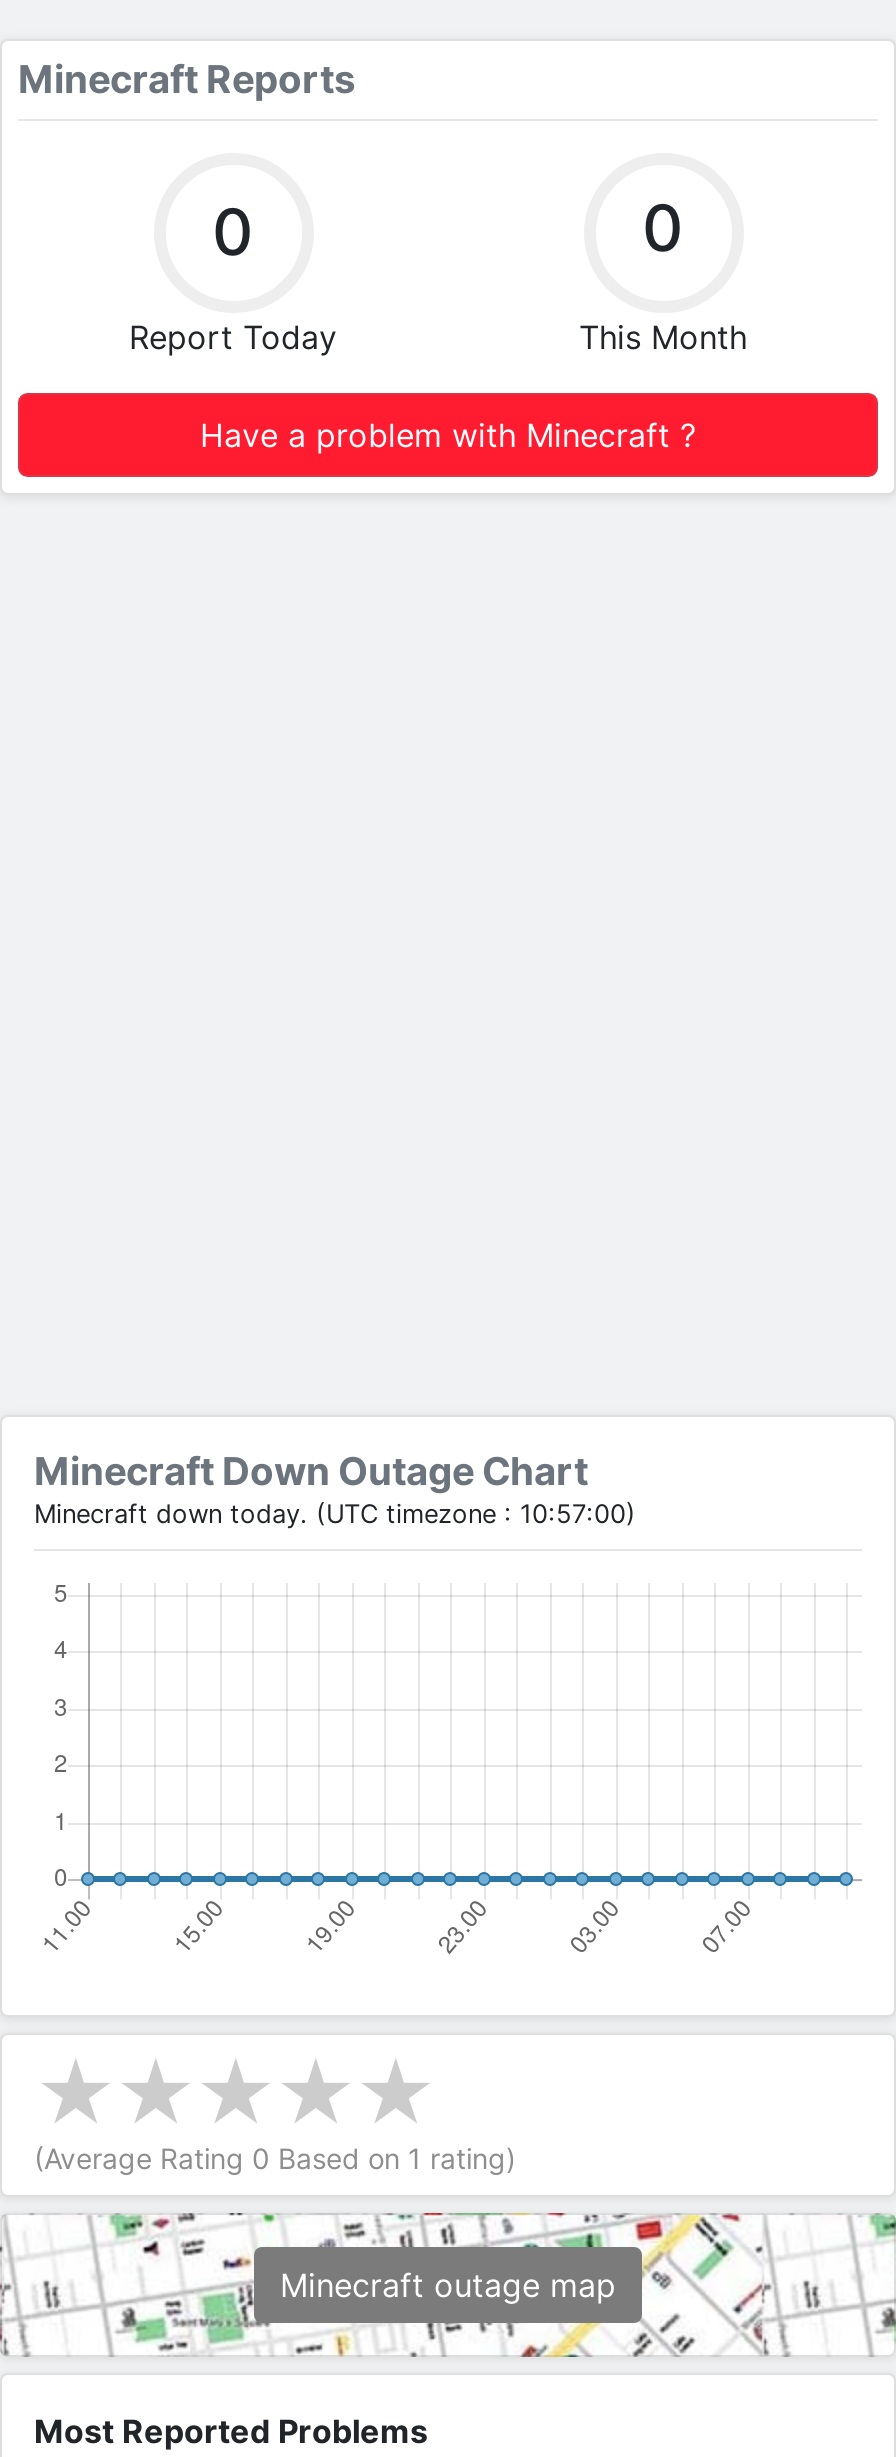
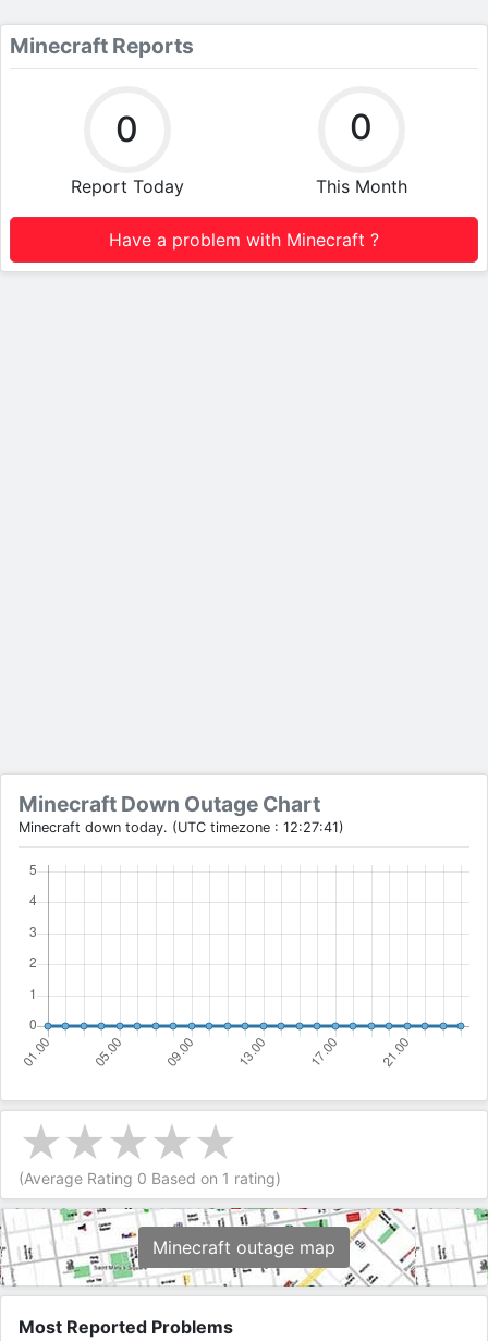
[34,1498,636,1528] Minecraft down today. (UTC timezone : 10:57:00) -> [19,819,344,835] Minecraft down today. (UTC timezone : 12:27:41)

